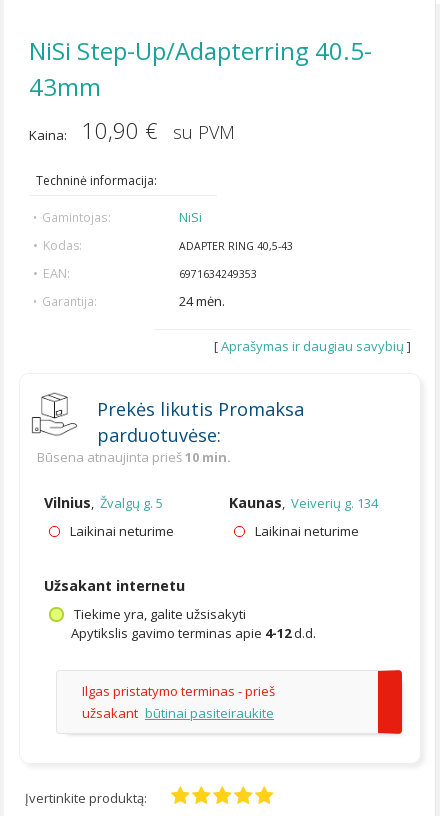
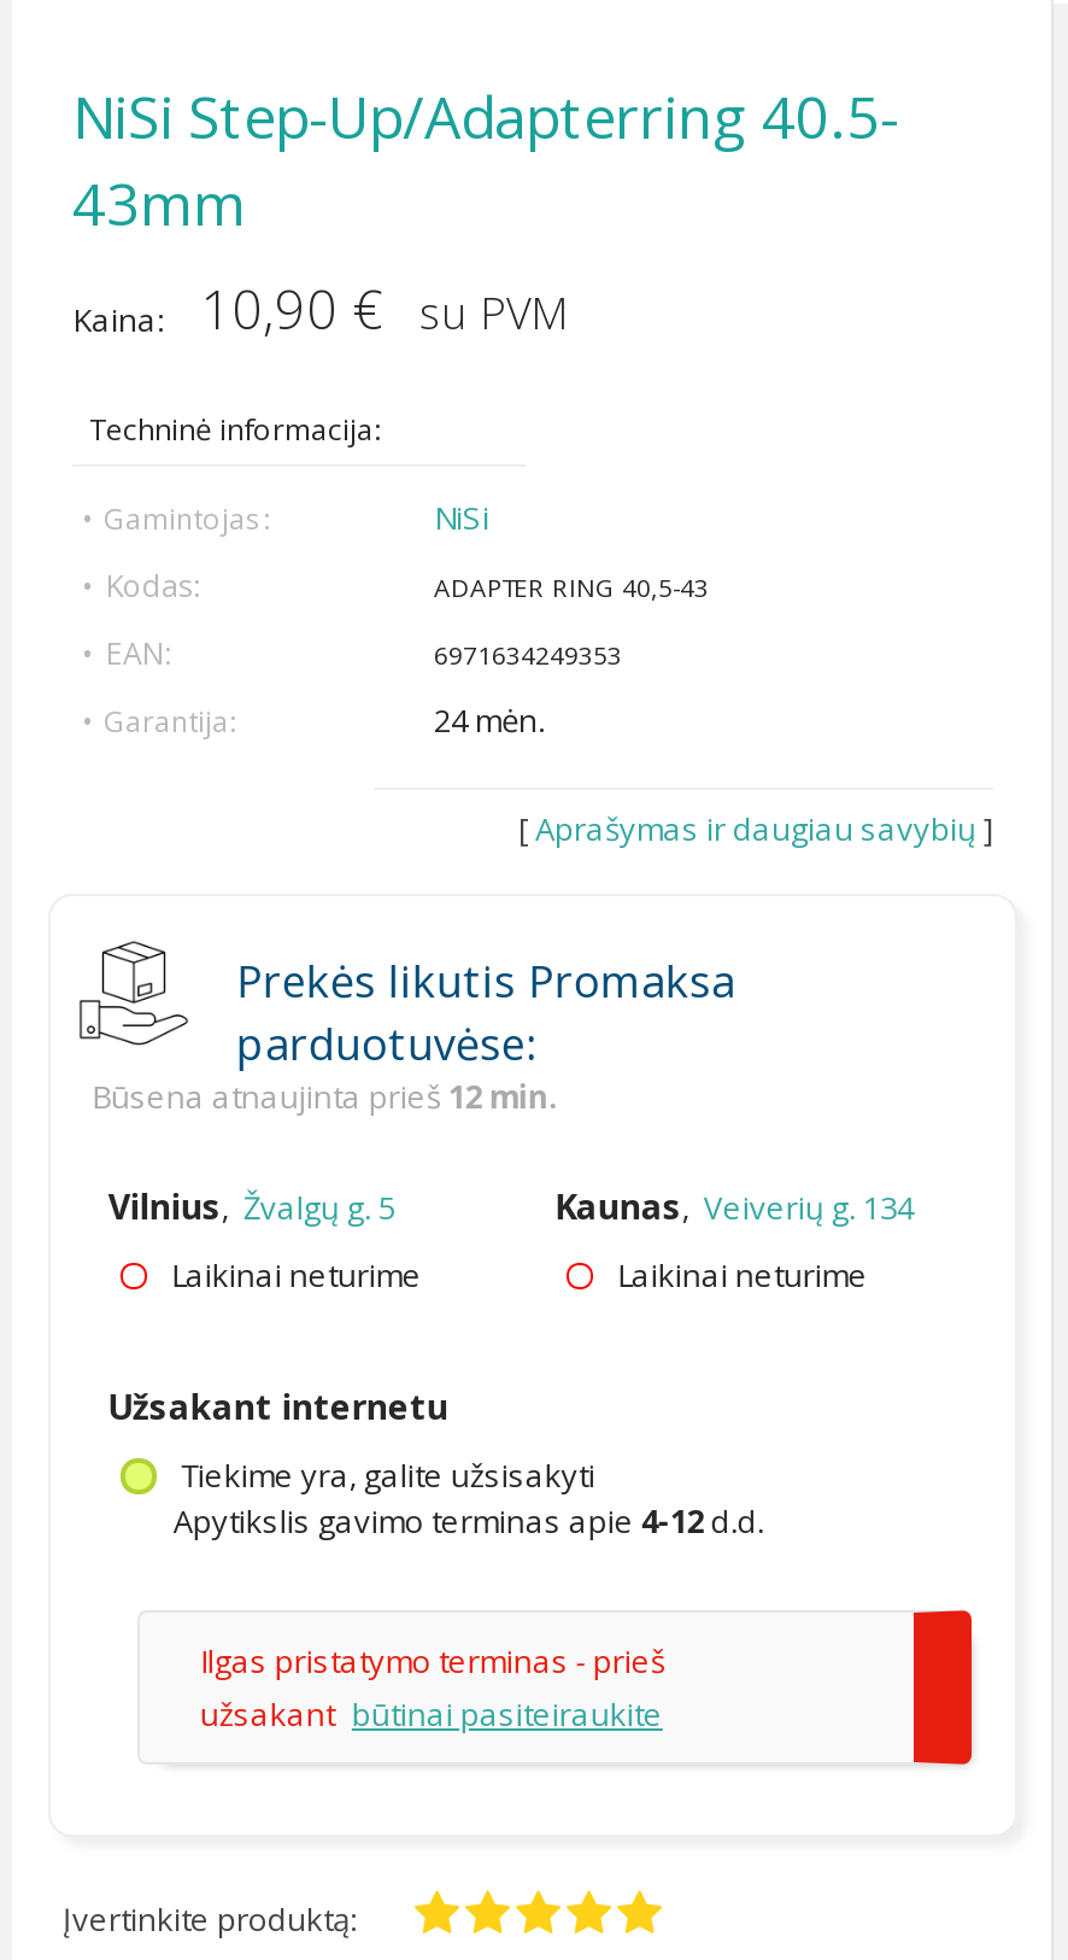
[37,448,231,466] Būsena atnaujinta prieš 10 min. -> [91,1075,559,1118] Būsena atnaujinta prieš 12 min.

